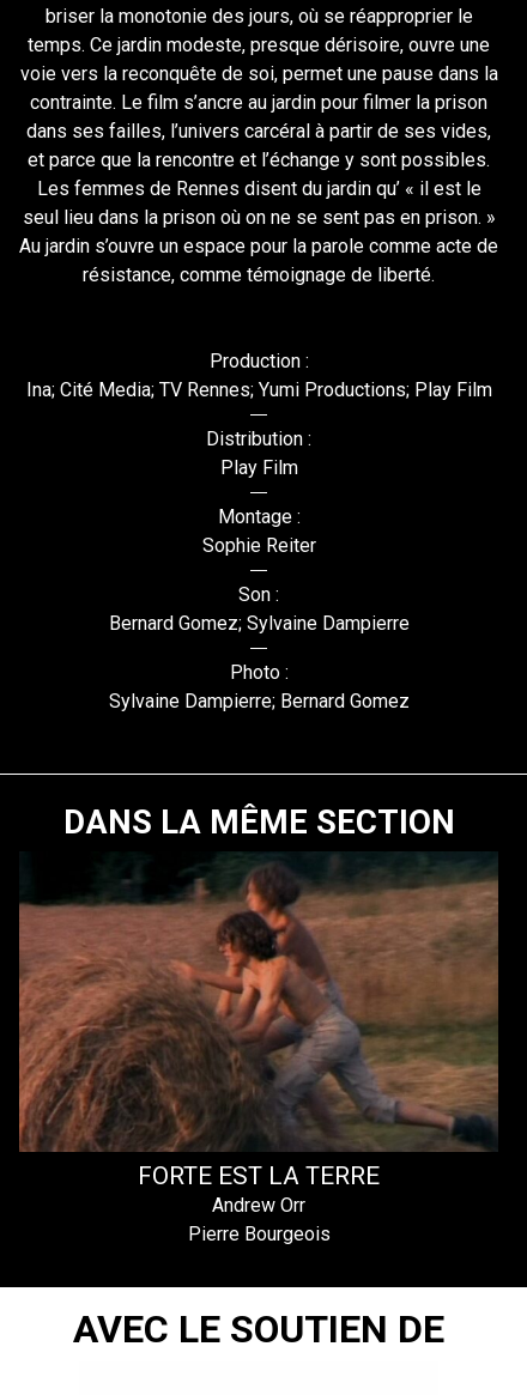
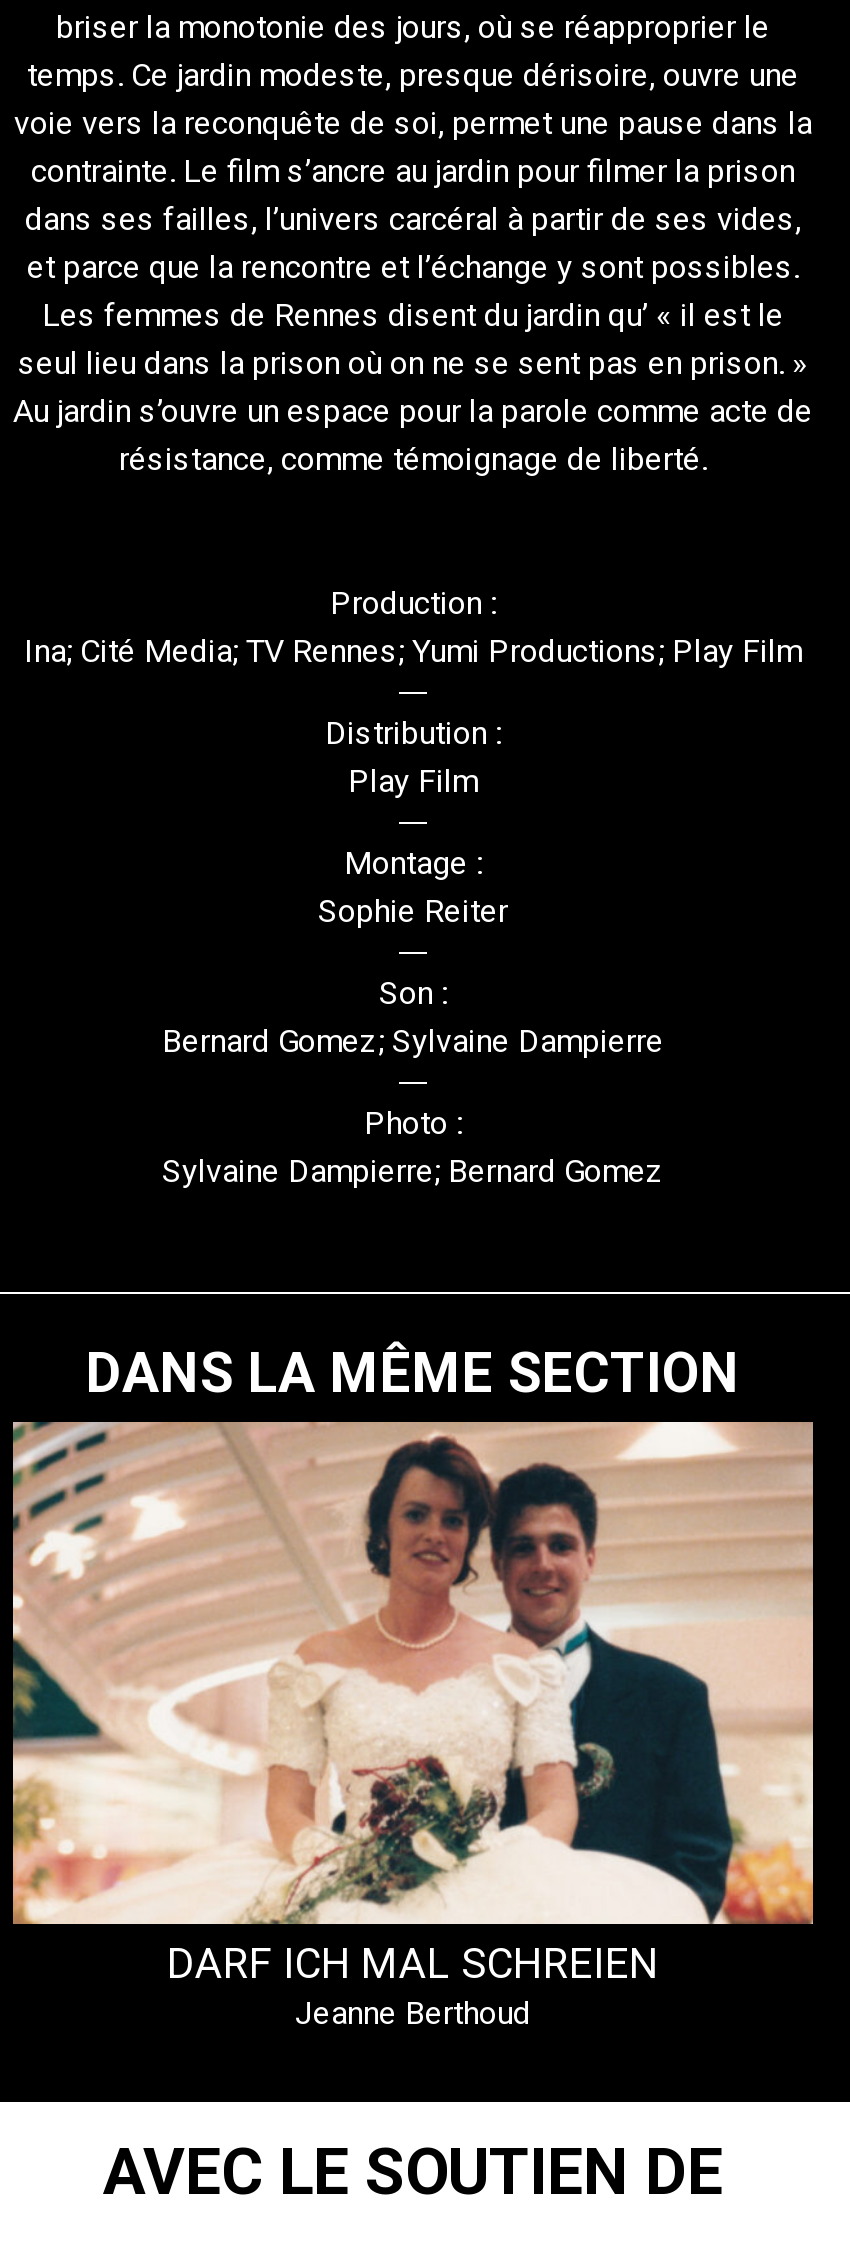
[19,856,498,1246] [image] | FORTE EST LA TERRE | Andrew Orr | Pierre Bourgeois -> [11,1420,815,2033] [image] | DARF ICH MAL SCHREIEN | Jeanne Berthoud

